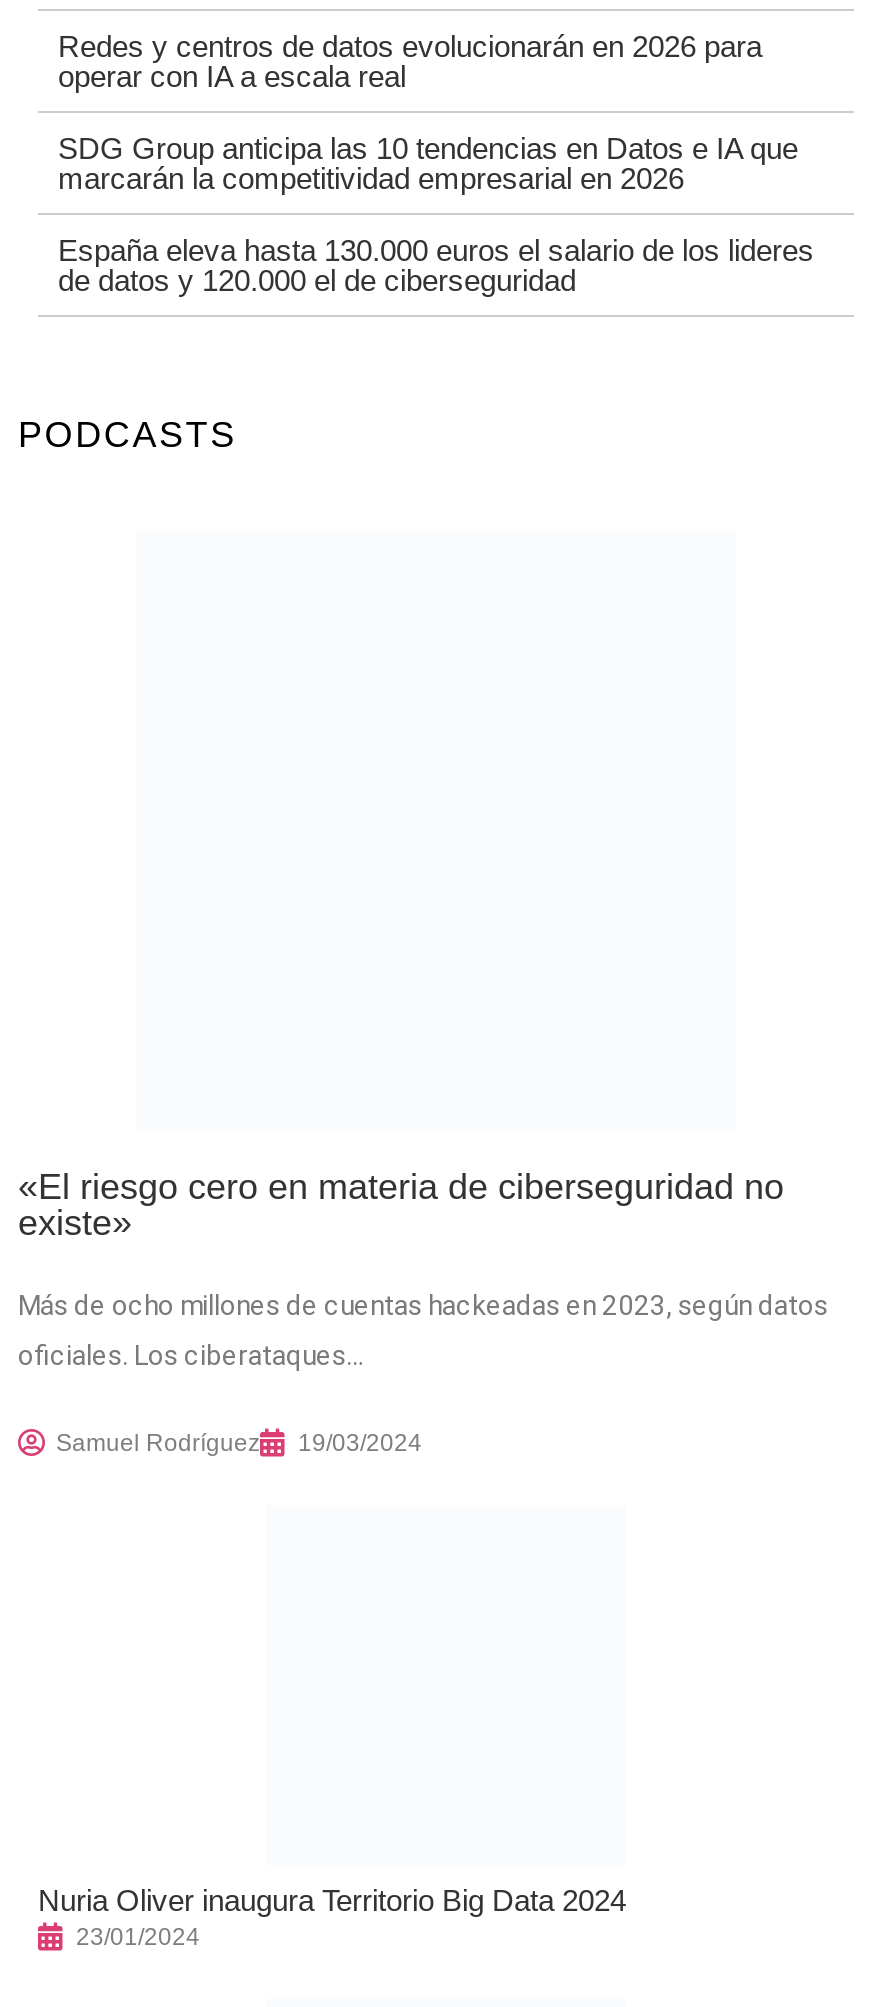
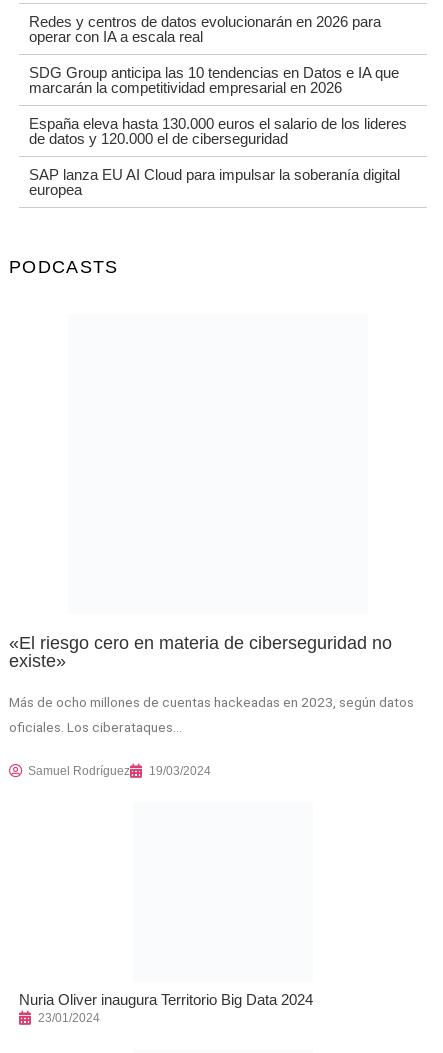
none -> [29,166,400,198] SAP lanza EU AI Cloud para impulsar la soberanía digital | europea

